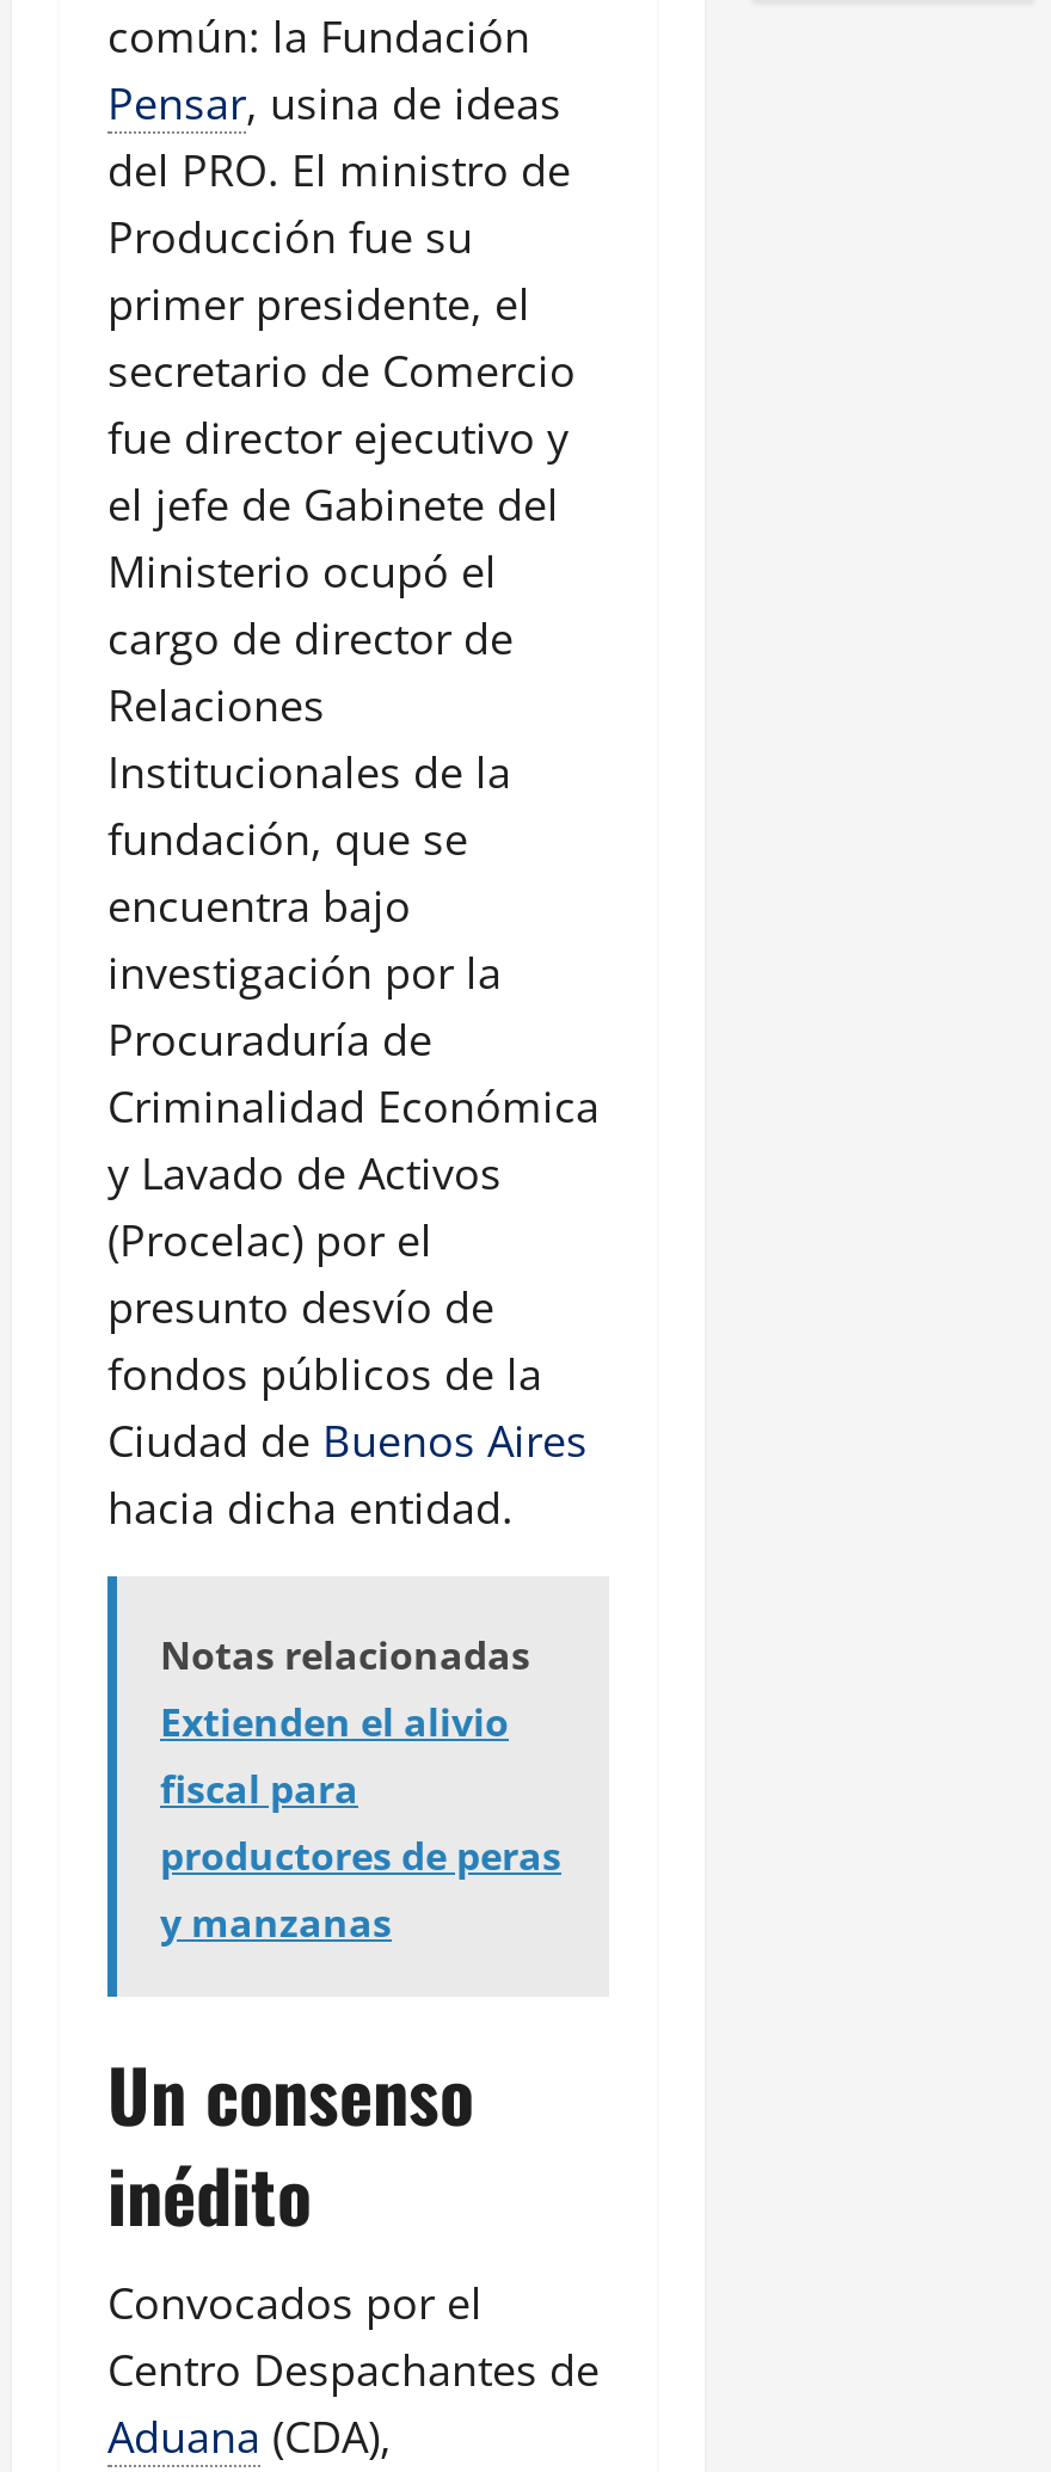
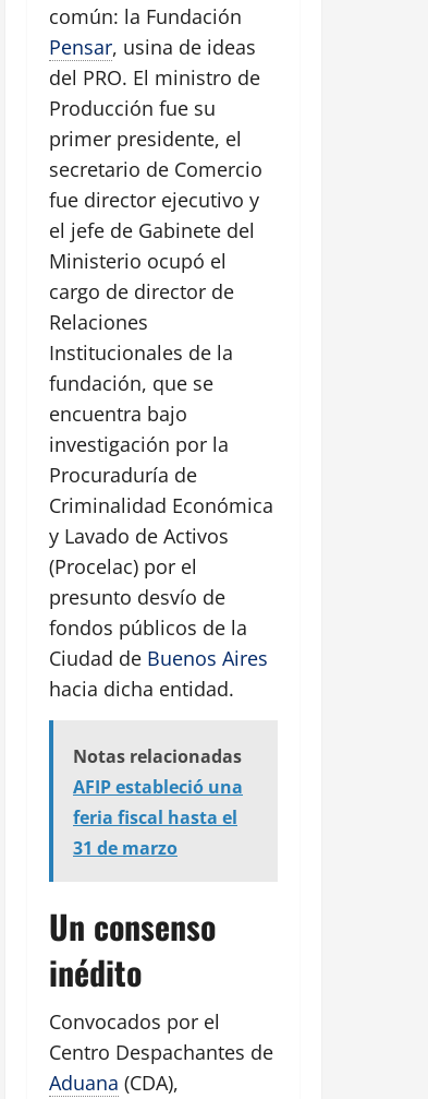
[160,1695,561,1948] Extienden el alivio | fiscal para | productores de peras | y manzanas -> [73,774,243,860] AFIP estableció una | feria fiscal hasta el | 31 de marzo

